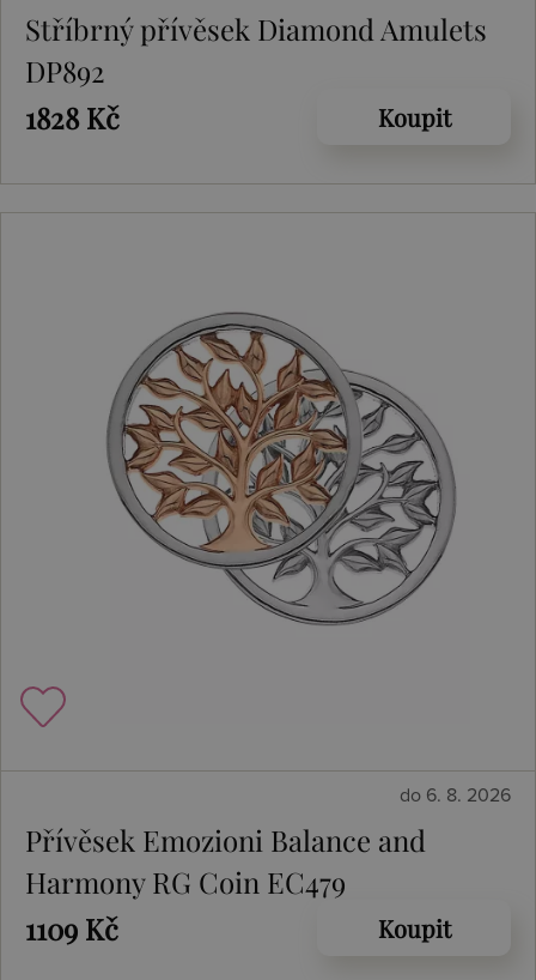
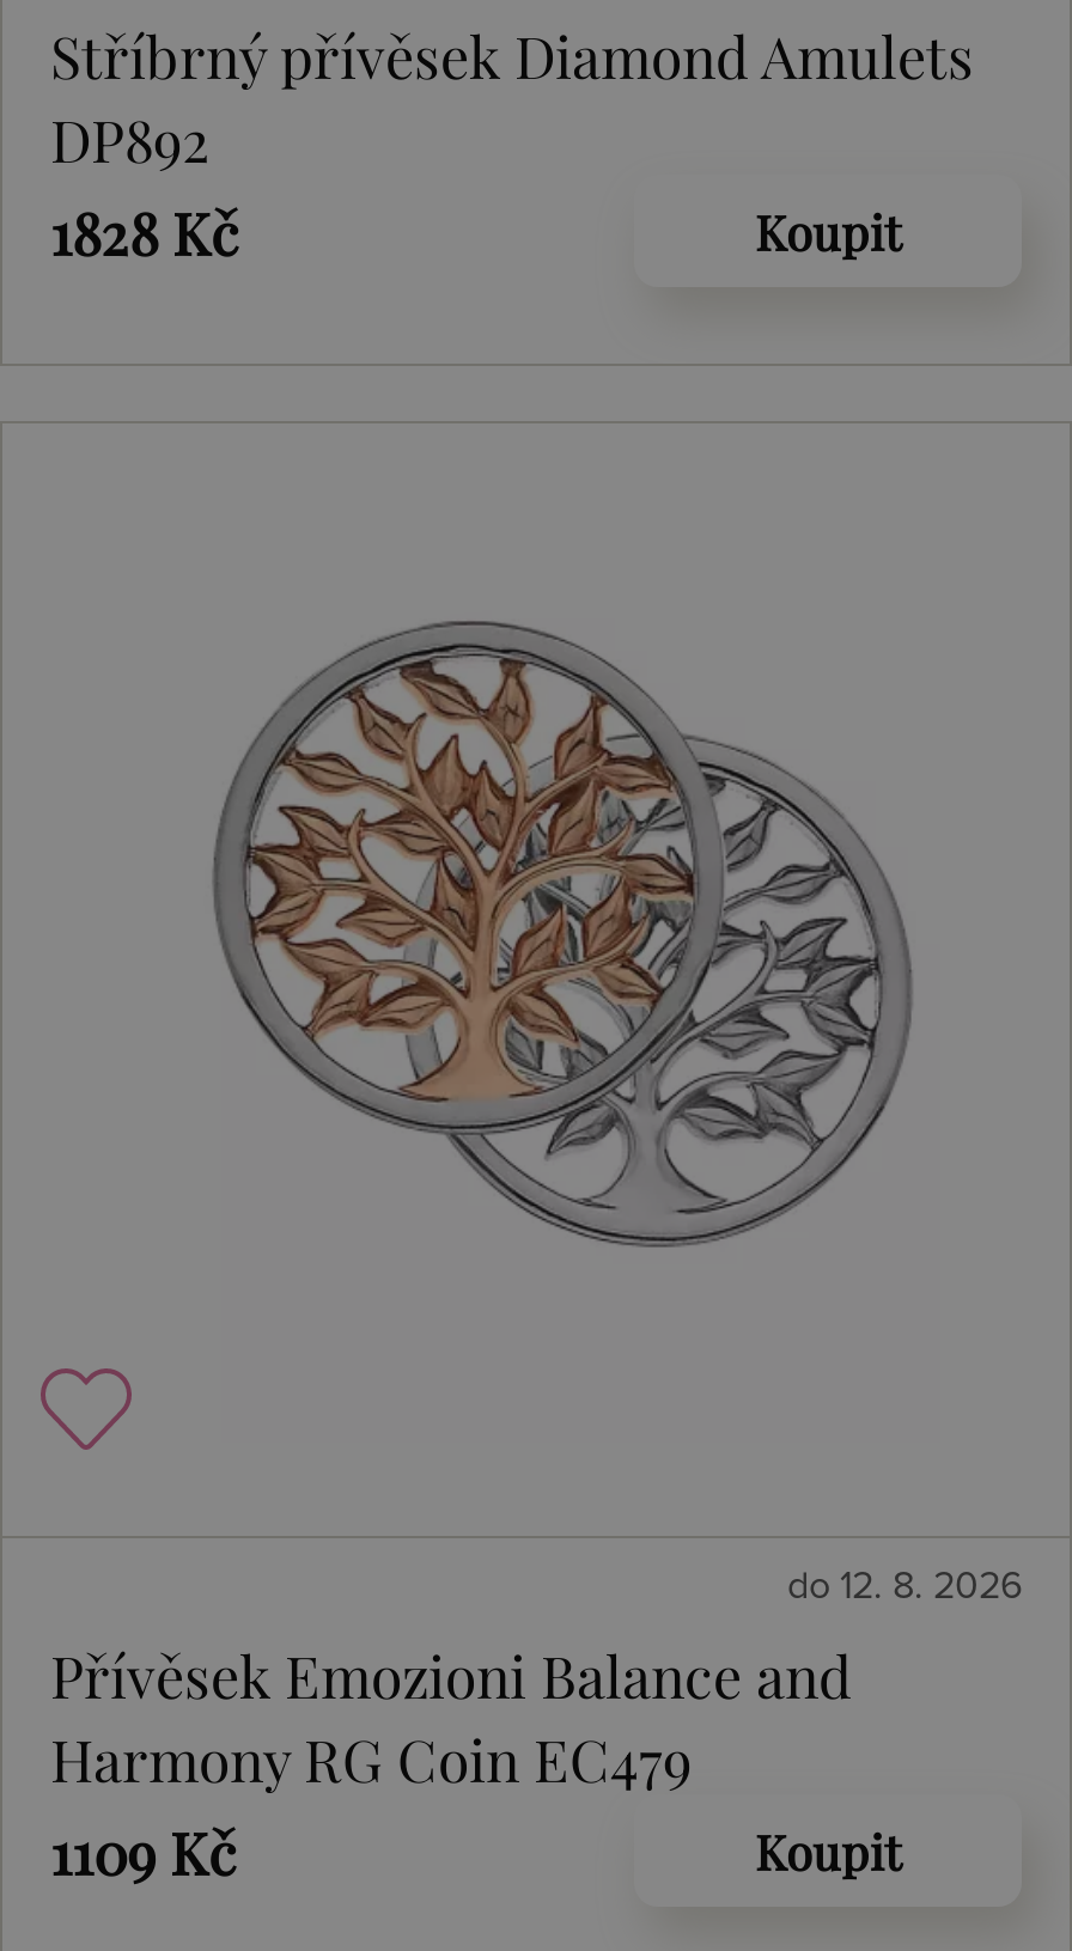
[400,786,511,805] do 6. 8. 2026 -> [787,1567,1022,1605] do 12. 8. 2026

